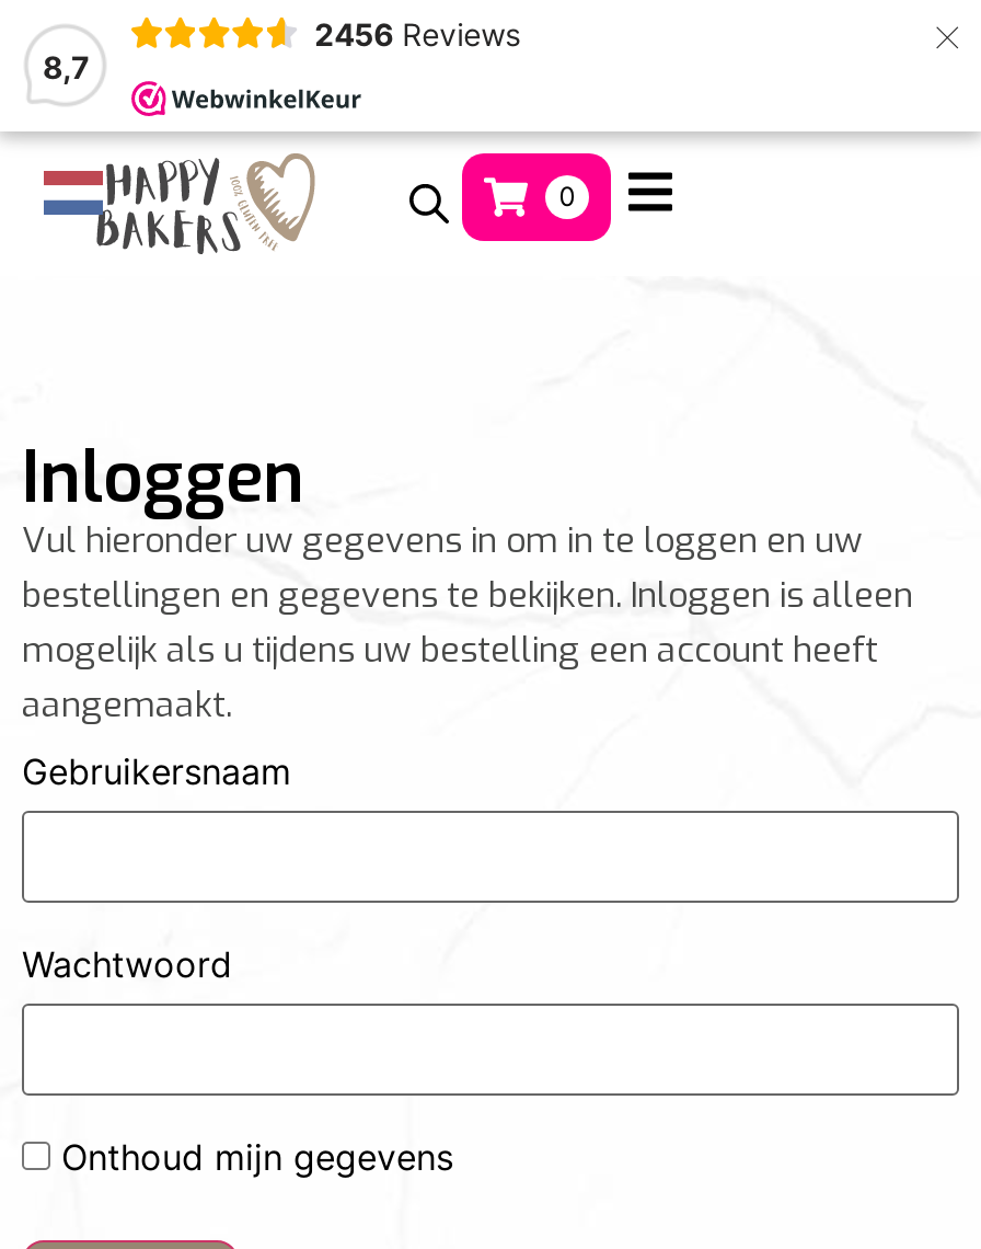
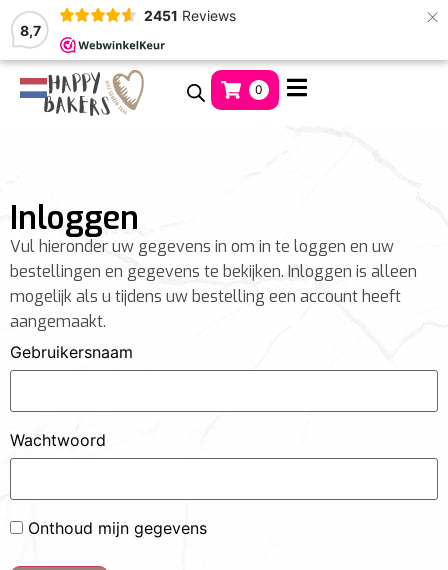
[314,14,520,51] 2456 Reviews -> [144,6,236,23] 2451 Reviews

